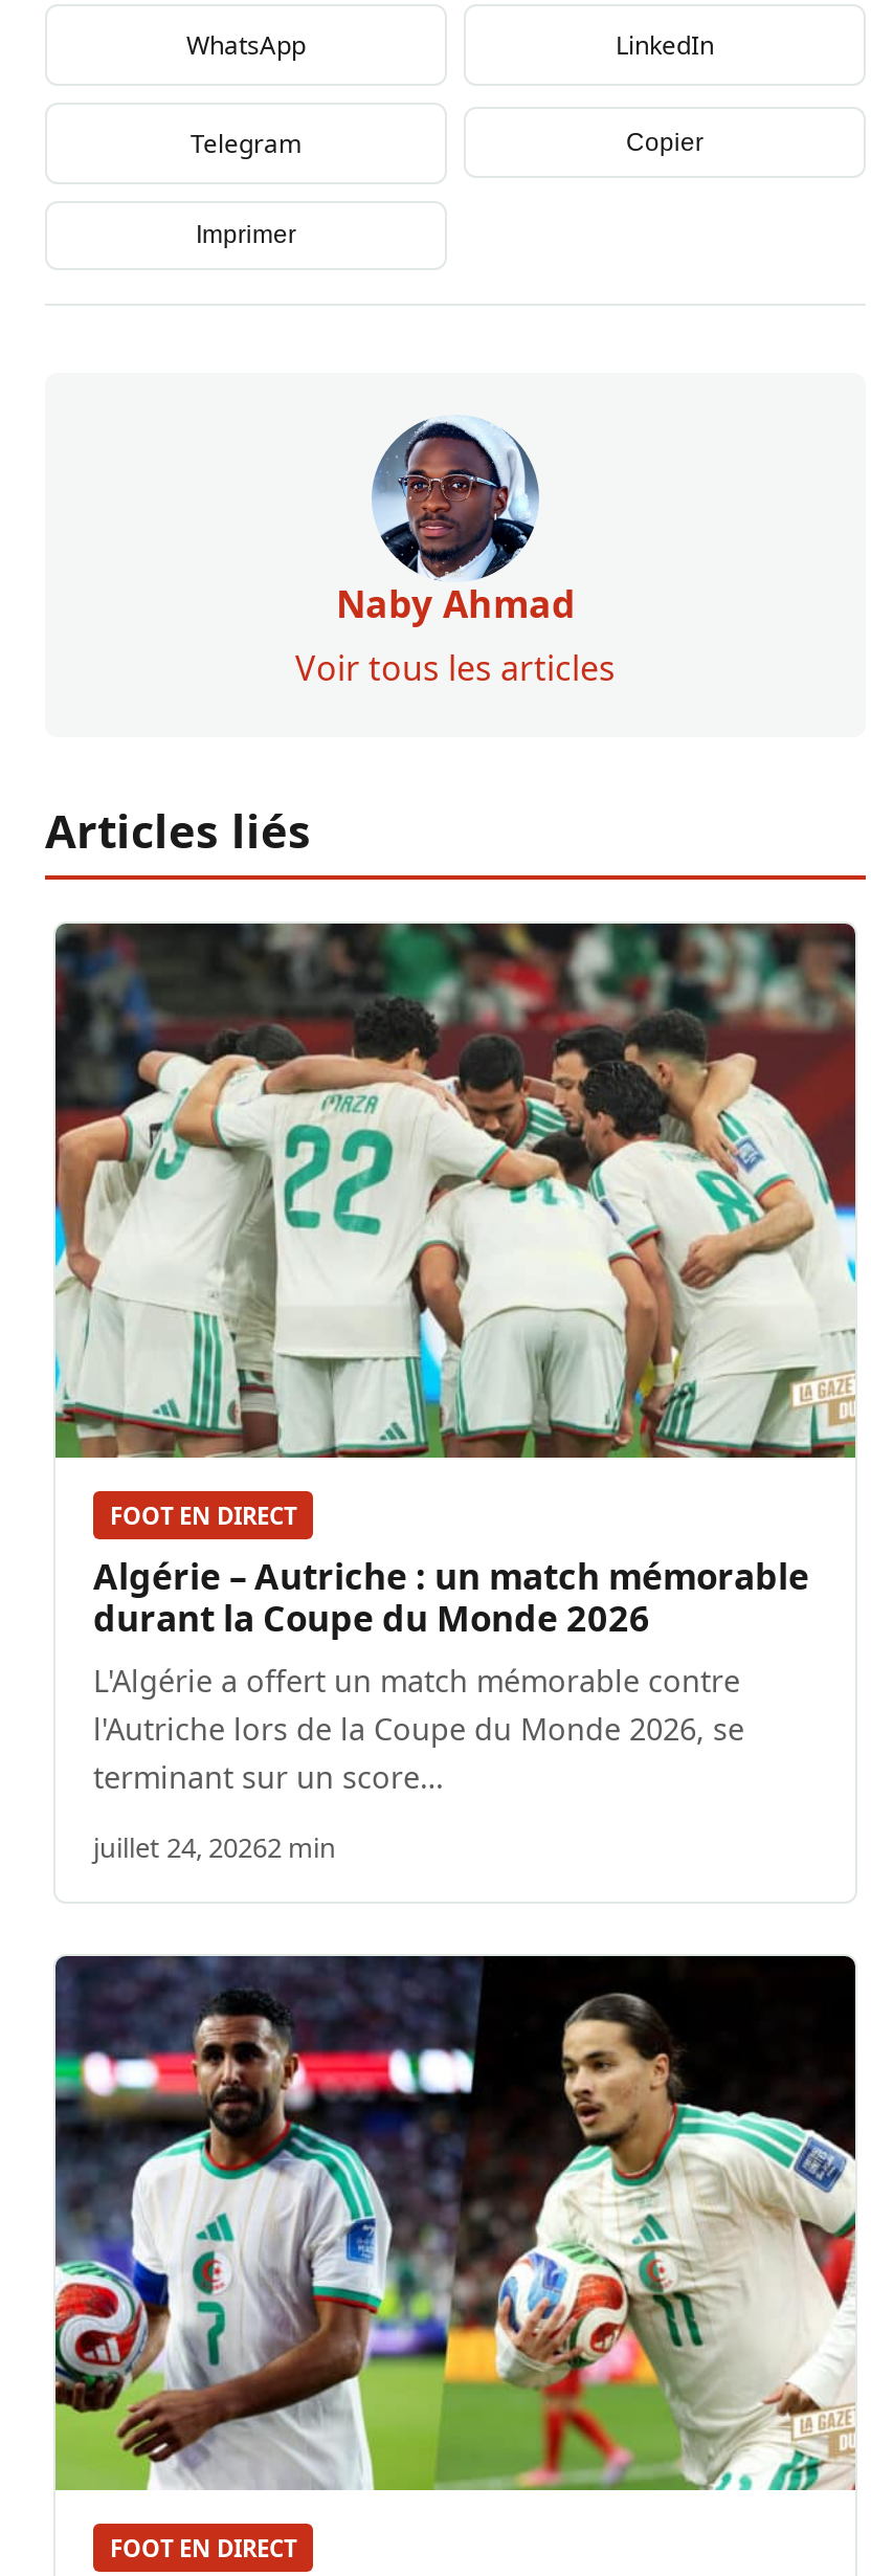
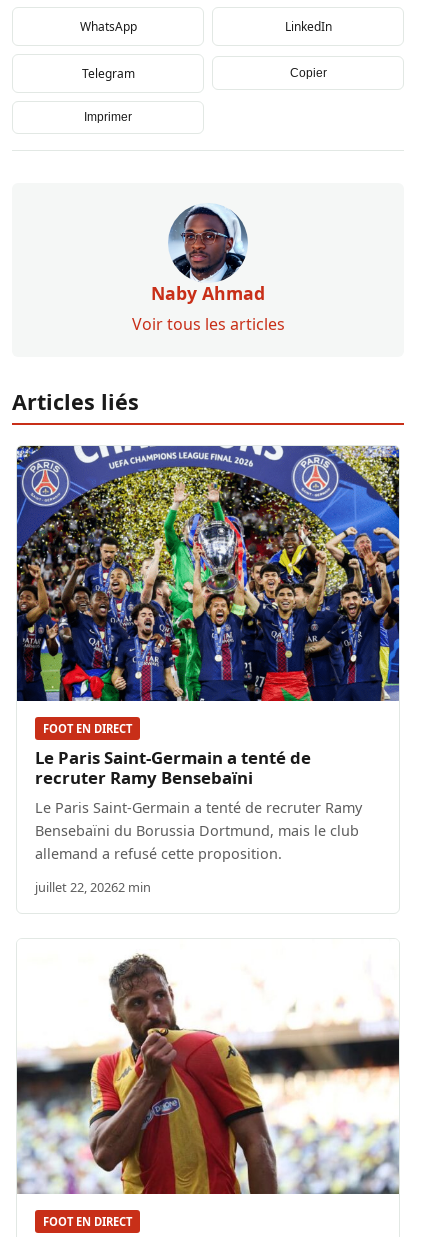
[53,921,857,1460] [image] -> [16,445,400,702] [image]
[93,1552,809,1797] Algérie – Autriche : un match mémorable | durant la Coupe du Monde 2026 | L'Algérie a offert un match mémorable contre | l'Autriche lors de la Coupe du Monde 2026, se | terminant sur un score… -> [35,746,362,863] Le Paris Saint-Germain a tenté de | recruter Ramy Bensebaïni | Le Paris Saint-Germain a tenté de recruter Ramy | Bensebaïni du Borussia Dortmund, mais le club | allemand a refusé cette proposition.
[93,1829,336,1866] juillet 24, 20262 min -> [35,878,151,896] juillet 22, 20262 min
[53,1954,857,2492] [image] -> [16,939,400,1195] [image]

